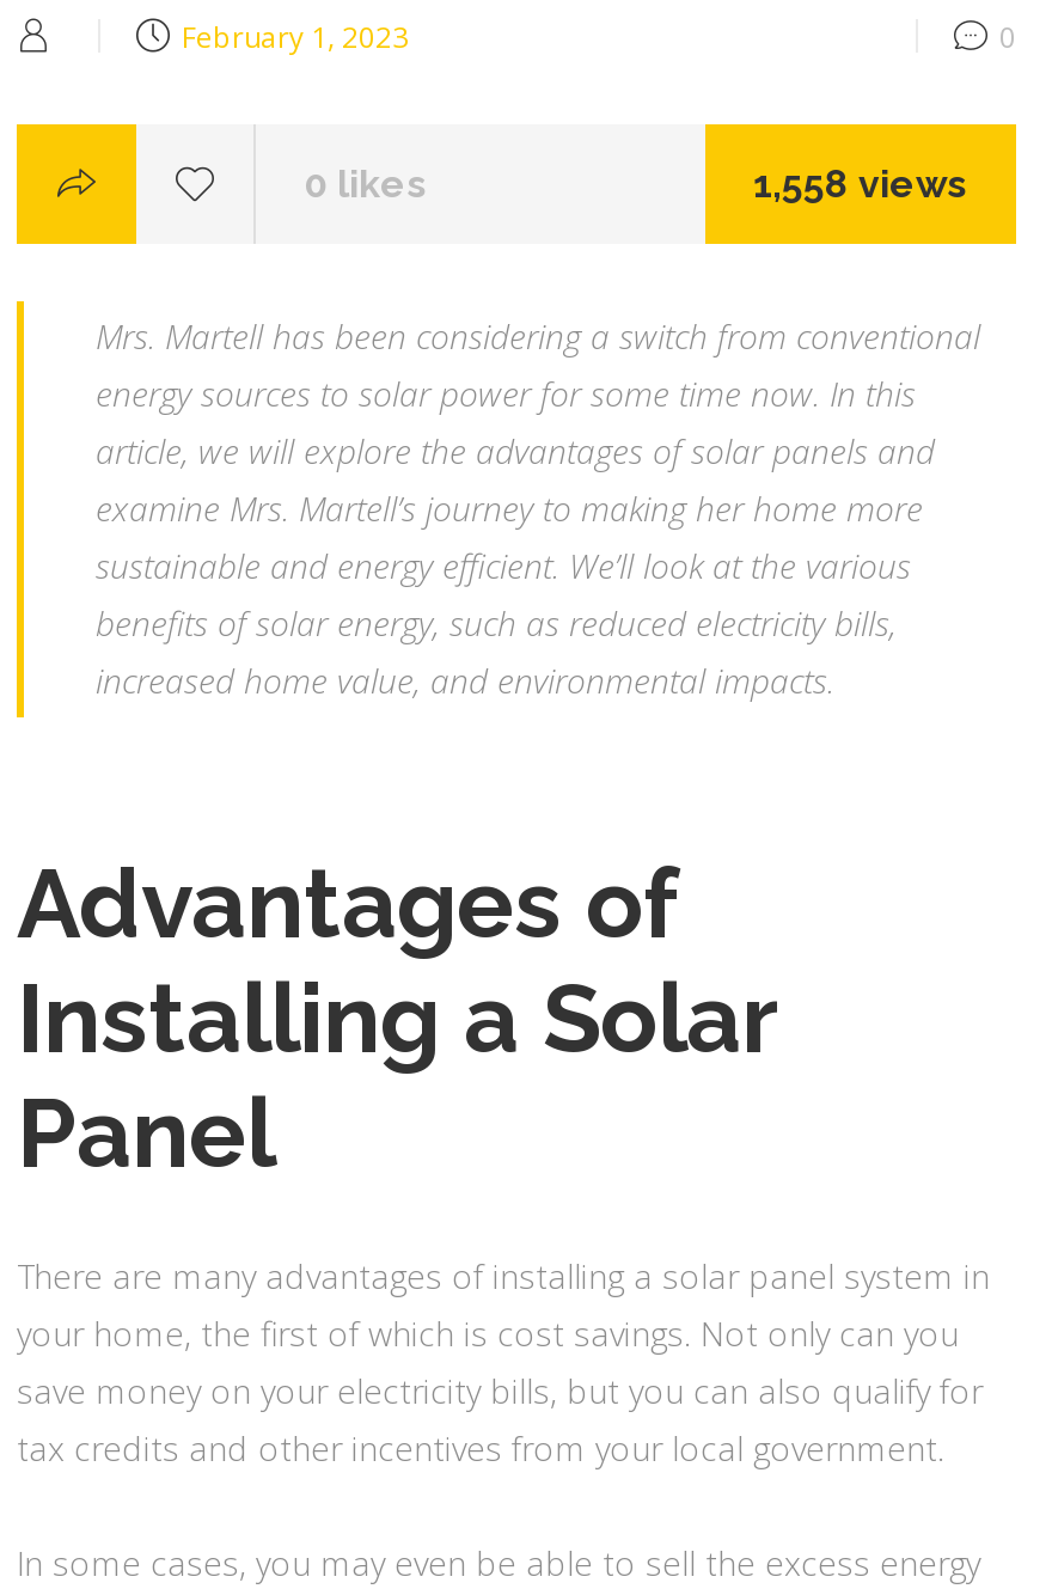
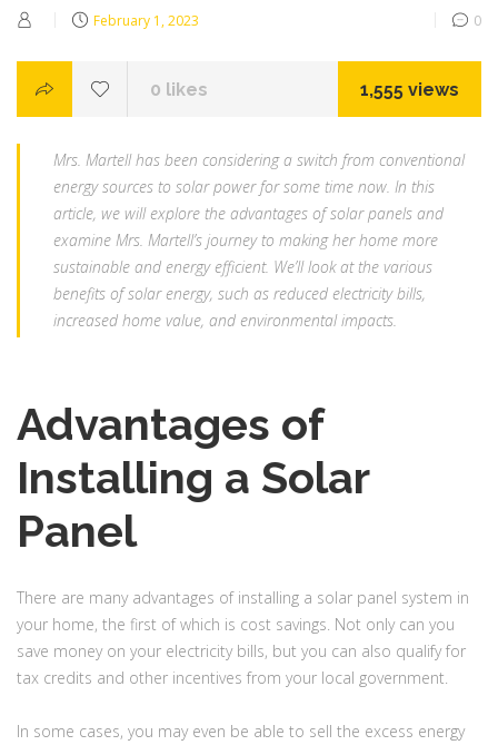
[753,163,968,208] 1,558 views -> [360,78,459,99] 1,555 views

